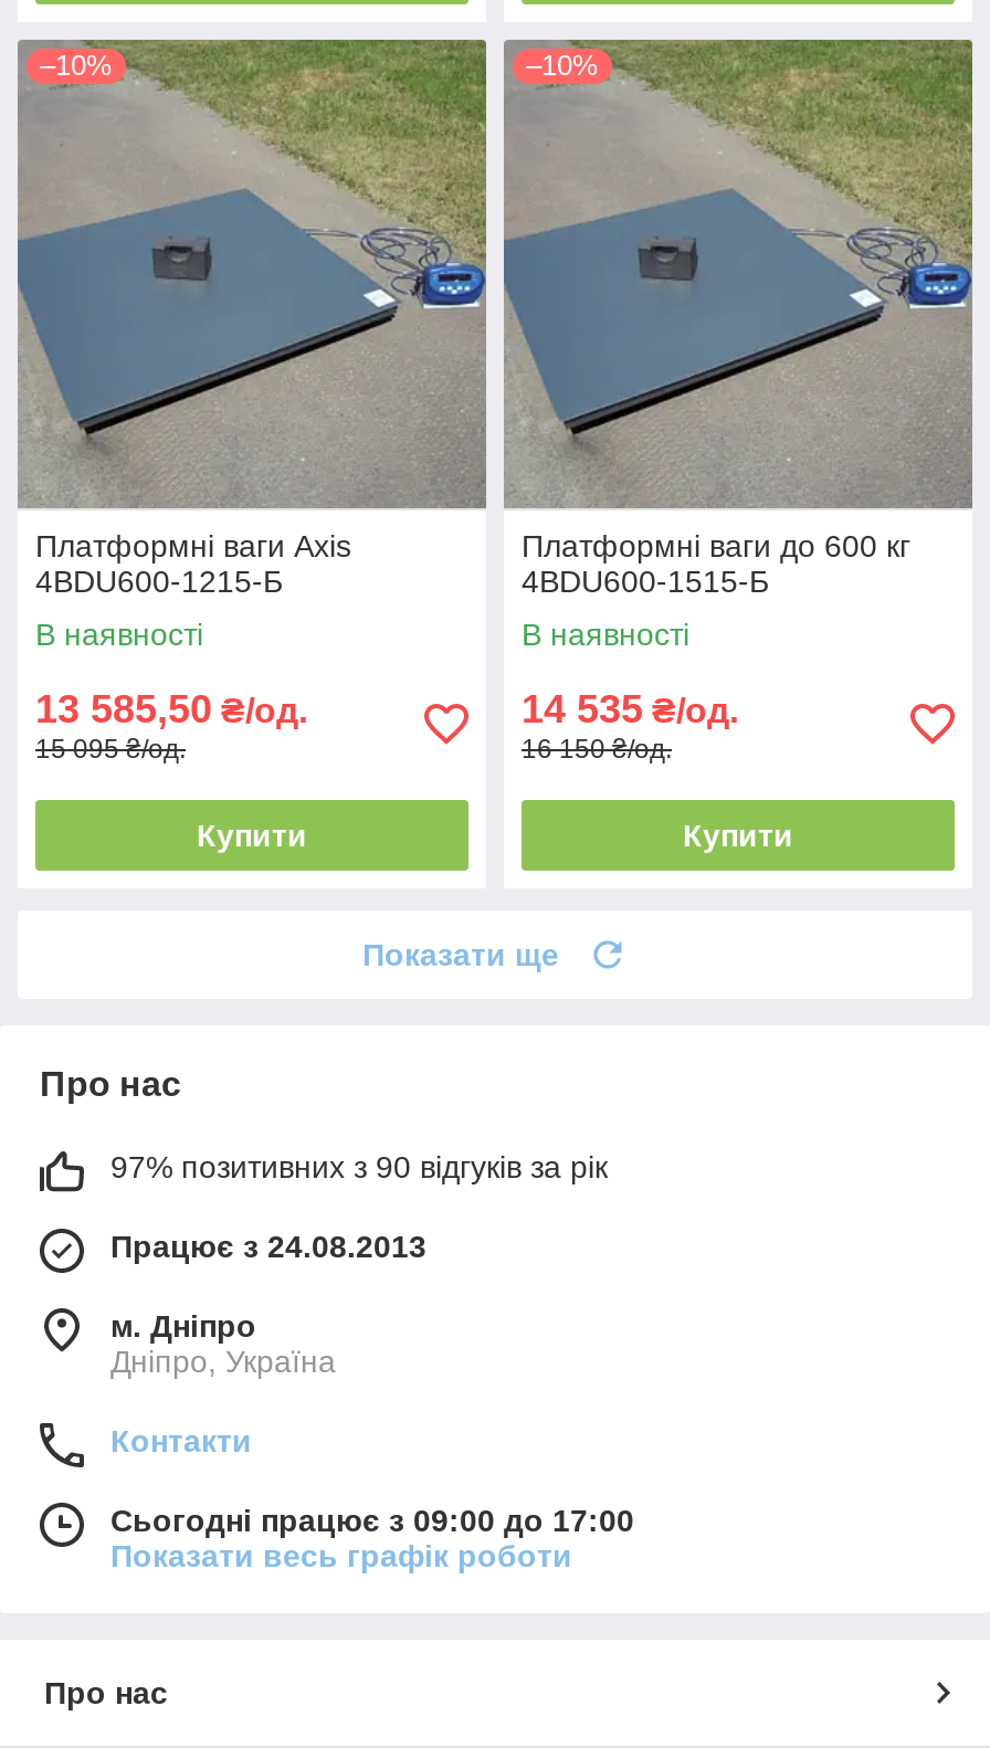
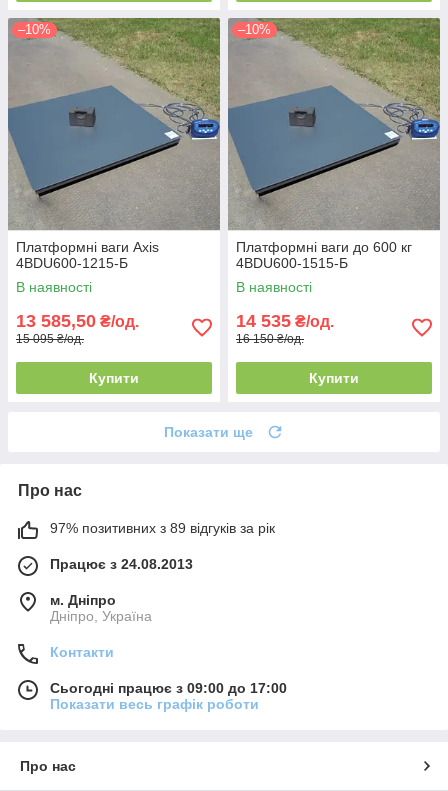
[110,1149,608,1184] 97% позитивних з 90 відгуків за рік -> [50,520,275,536] 97% позитивних з 89 відгуків за рік

